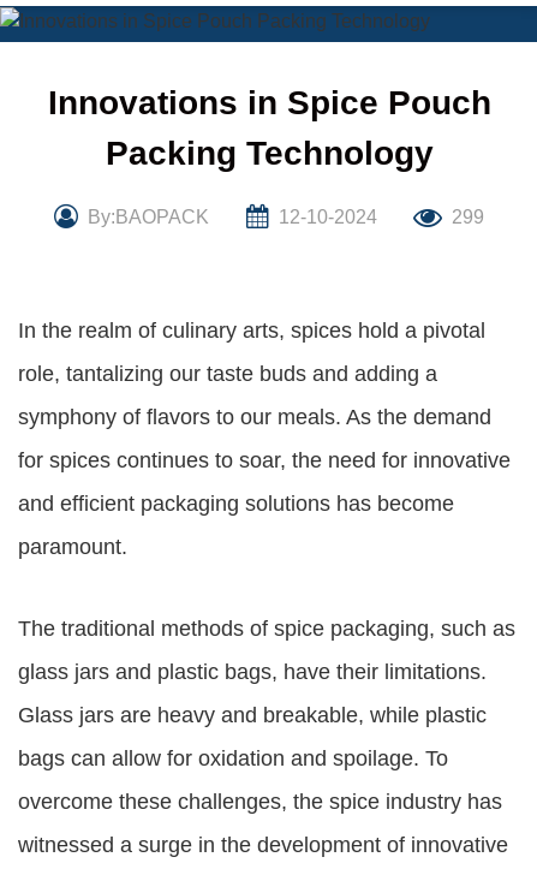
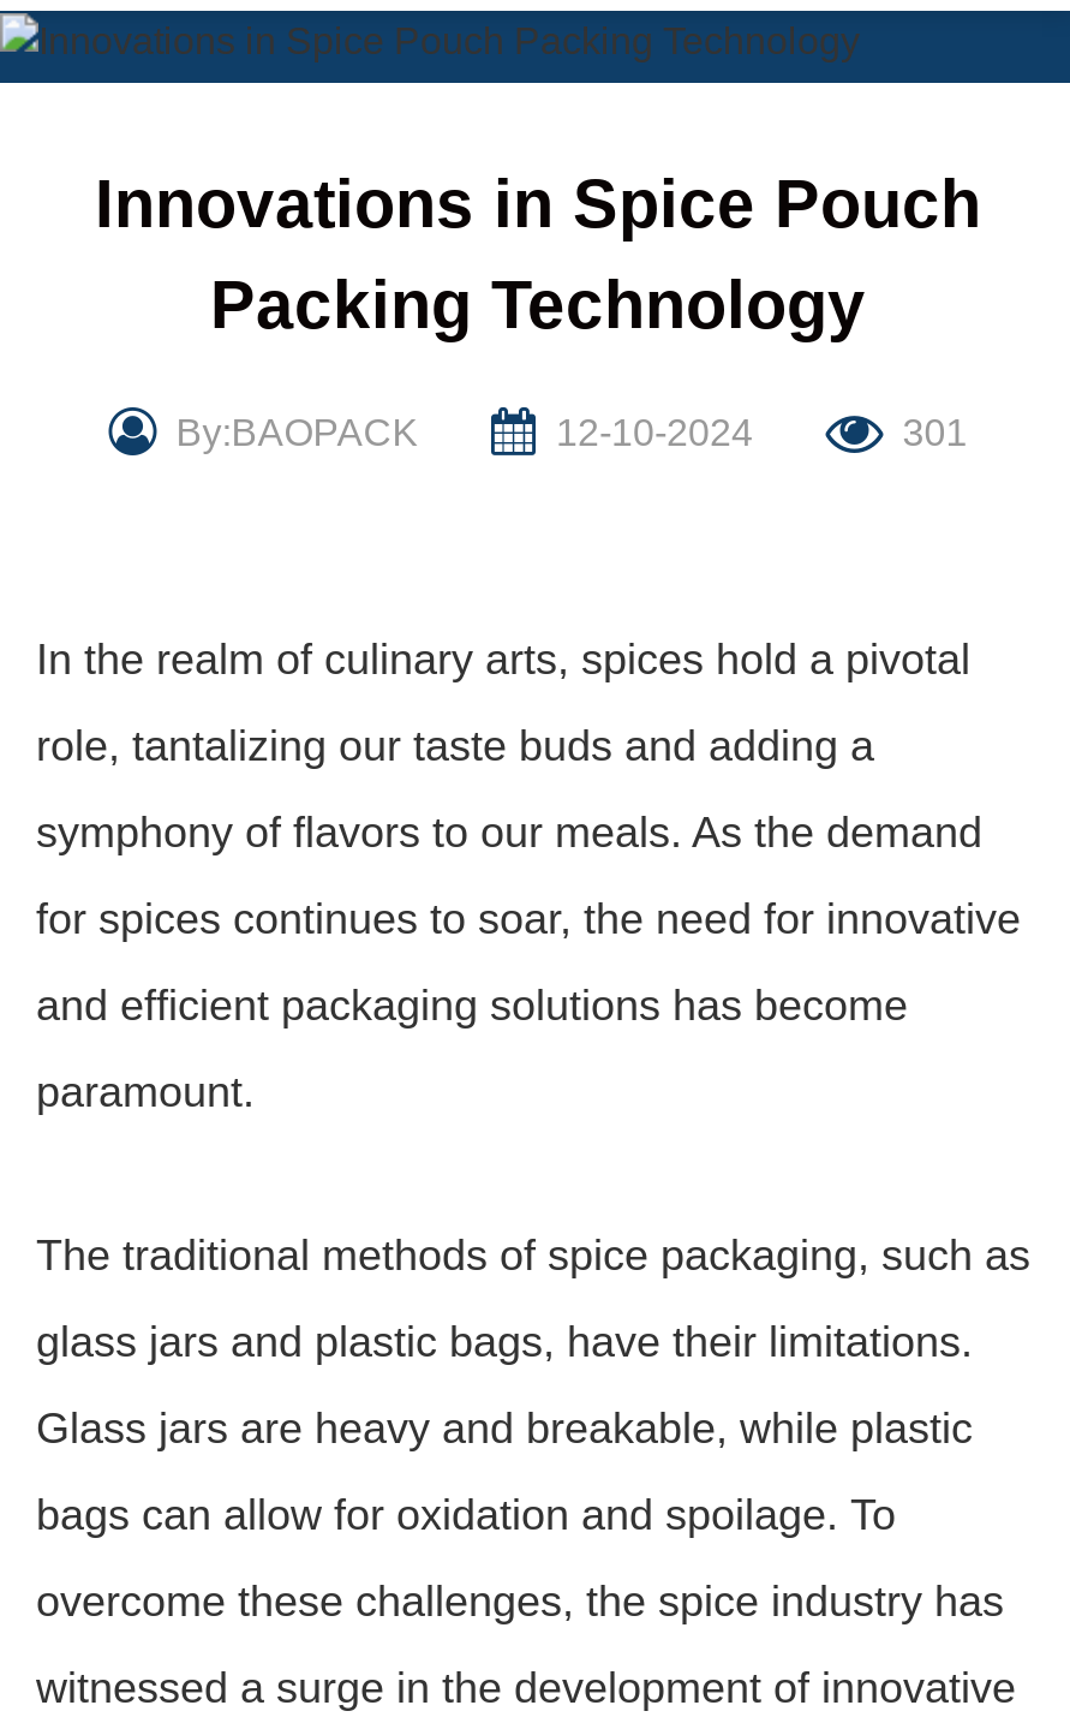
[451,207,484,227] 299 -> [903,412,967,453] 301

